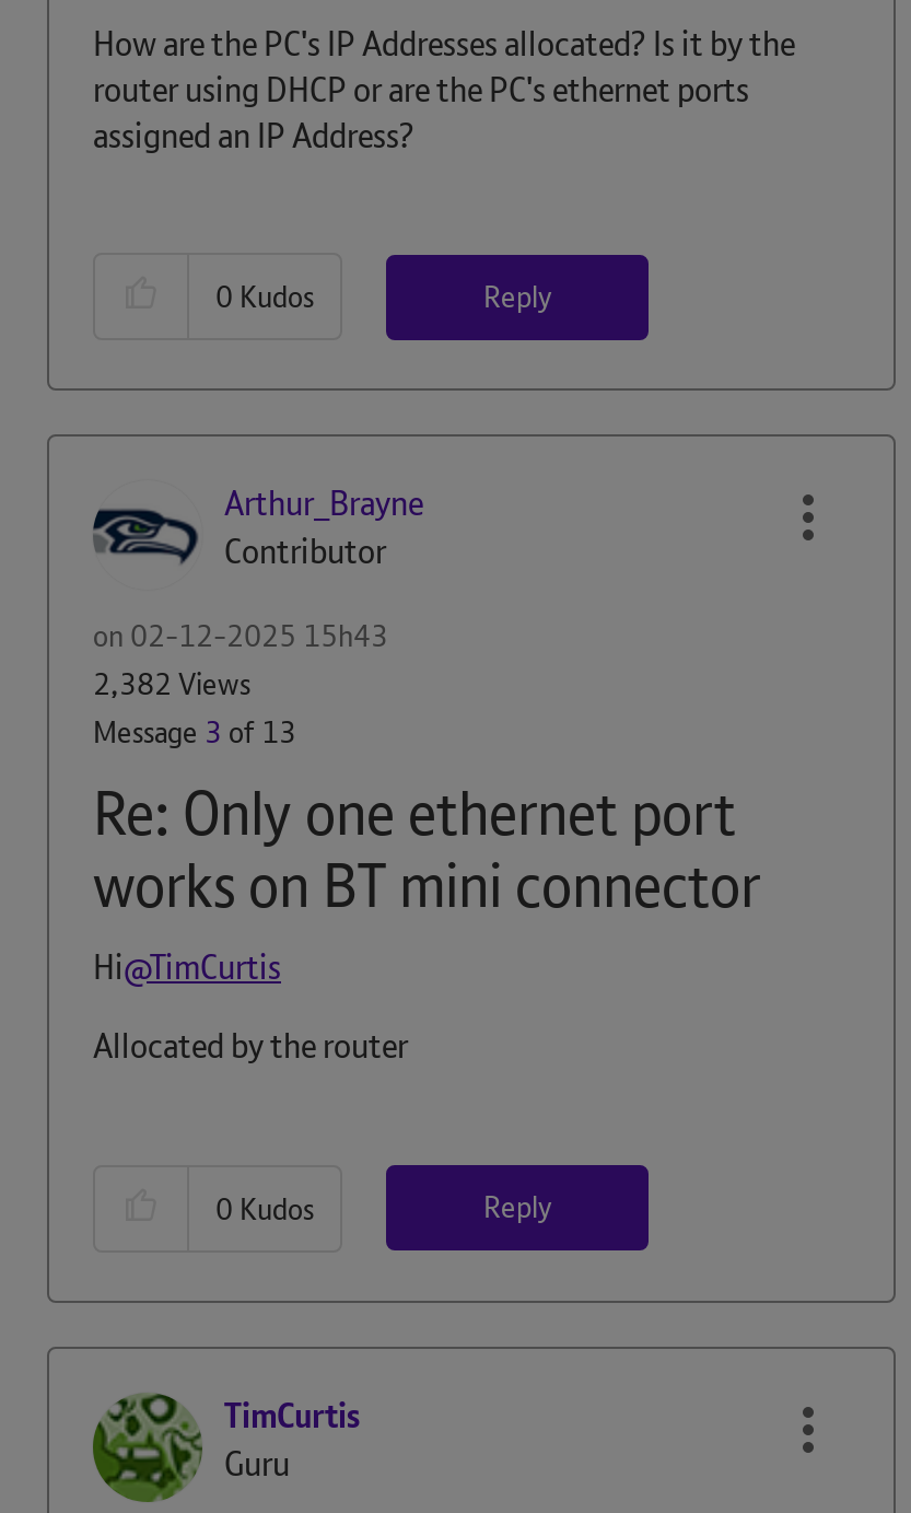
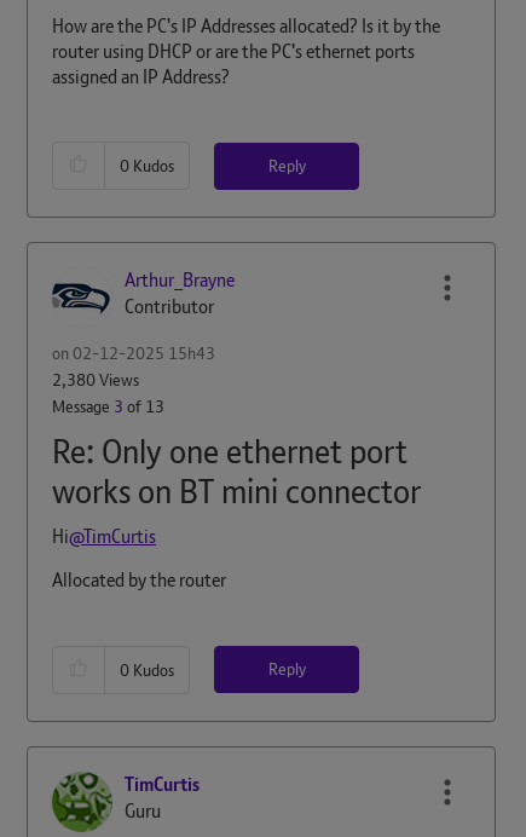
[93,664,250,703] 2,382 Views -> [52,369,139,391] 2,380 Views

